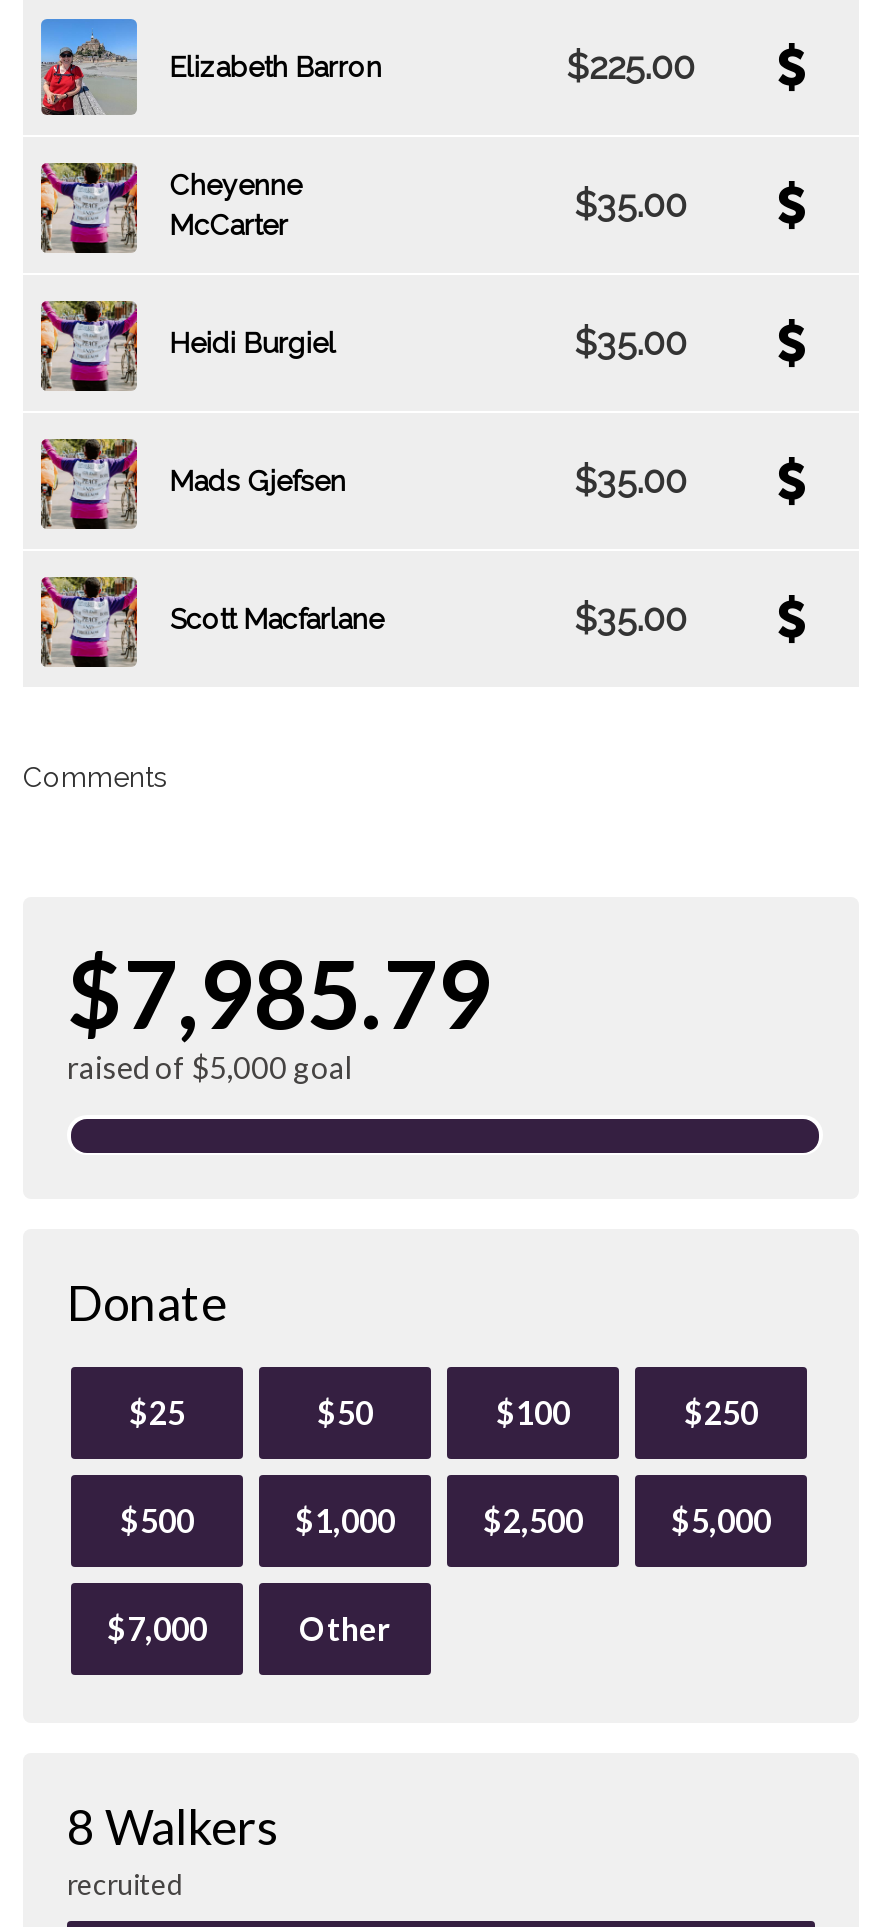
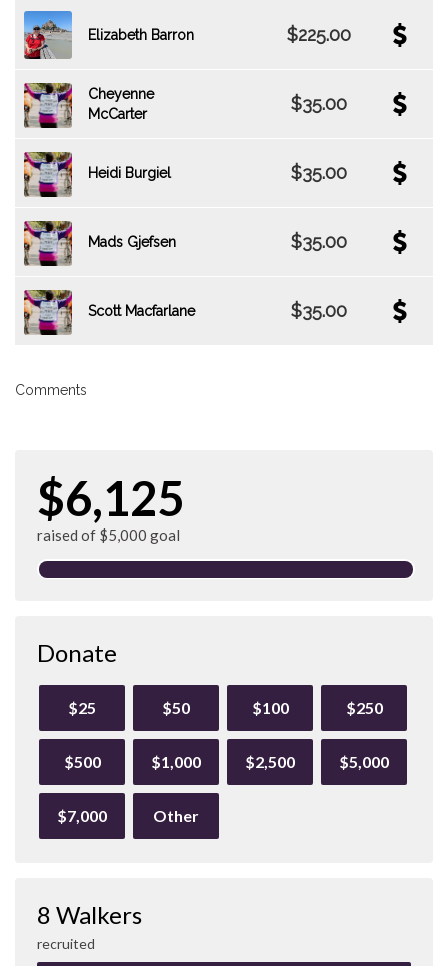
[67,938,491,1050] $7,985.79 -> [37,470,184,526] $6,125

